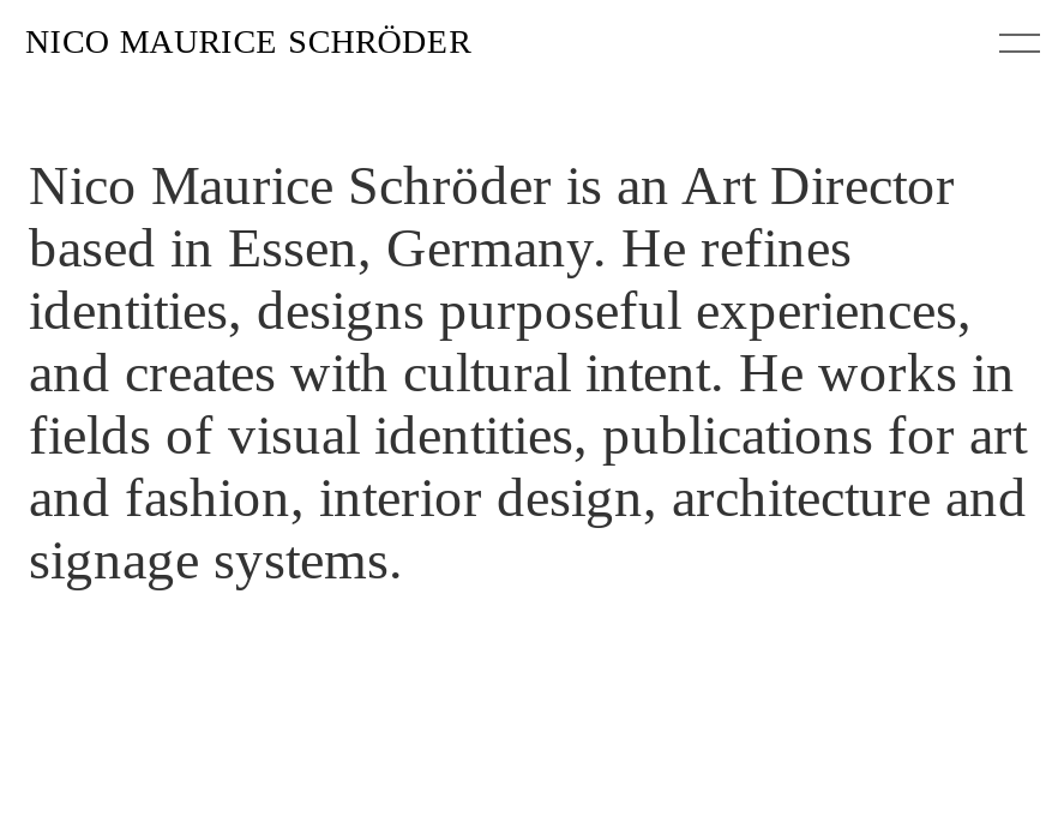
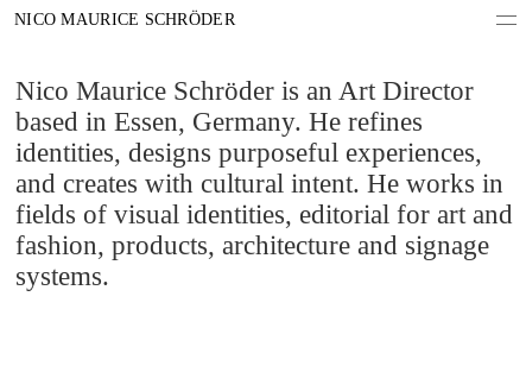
[29,406,1027,590] fields of visual identities, publications for art | and fashion, interior design, architecture and | signage systems. -> [16,200,513,291] fields of visual identities, editorial for art and | fashion, products, architecture and signage | systems.

